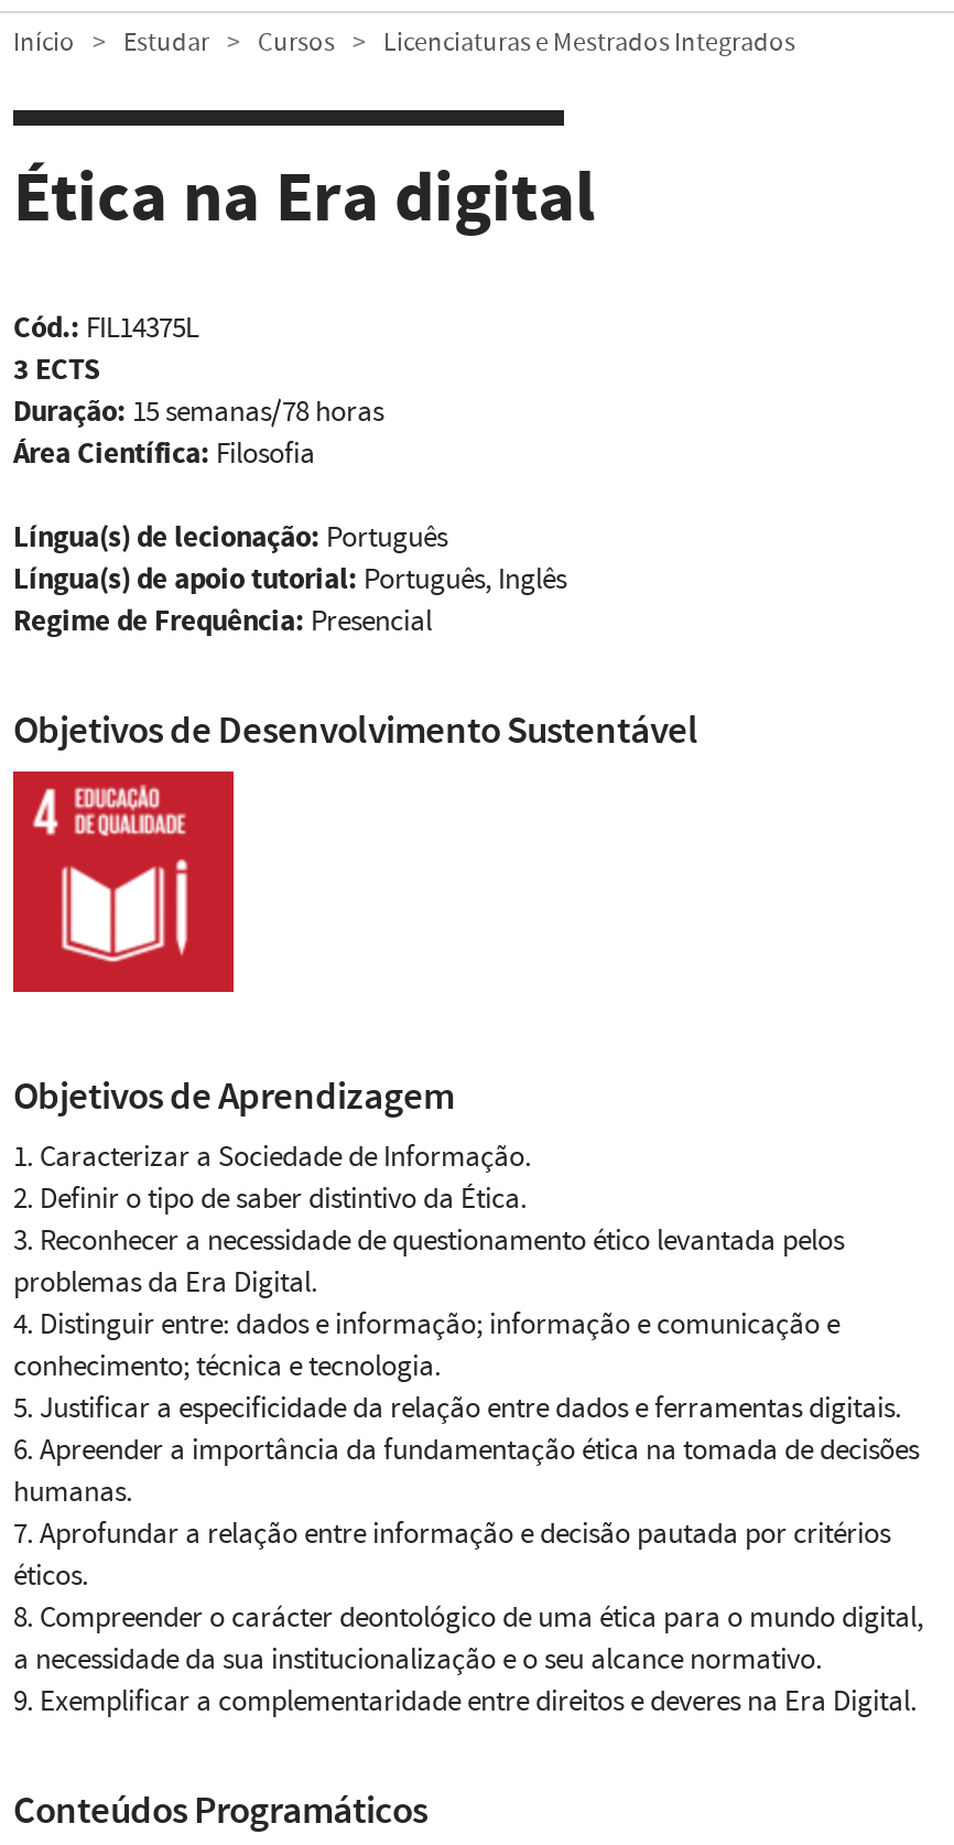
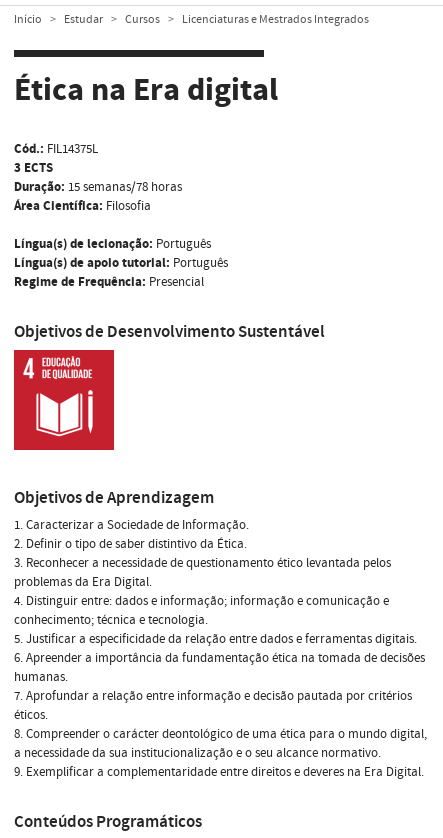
[13,559,566,599] Língua(s) de apoio tutorial: Português, Inglês -> [14,254,228,272] Língua(s) de apoio tutorial: Português

